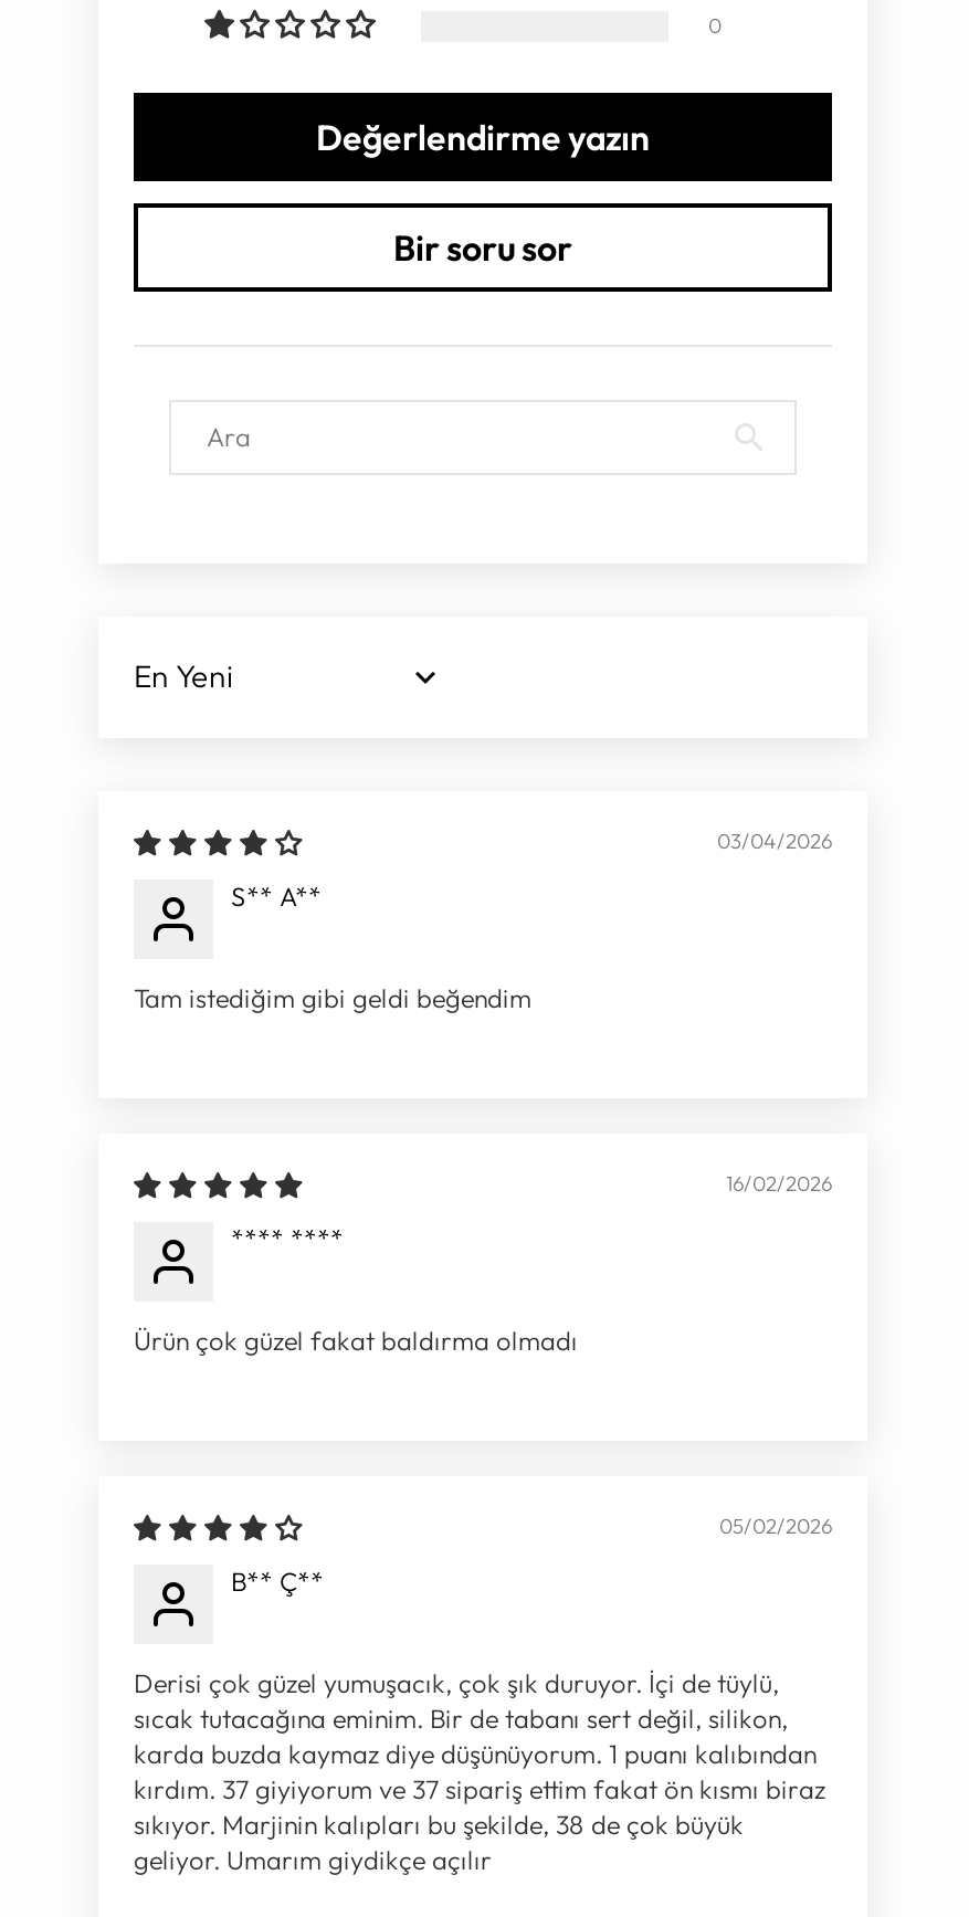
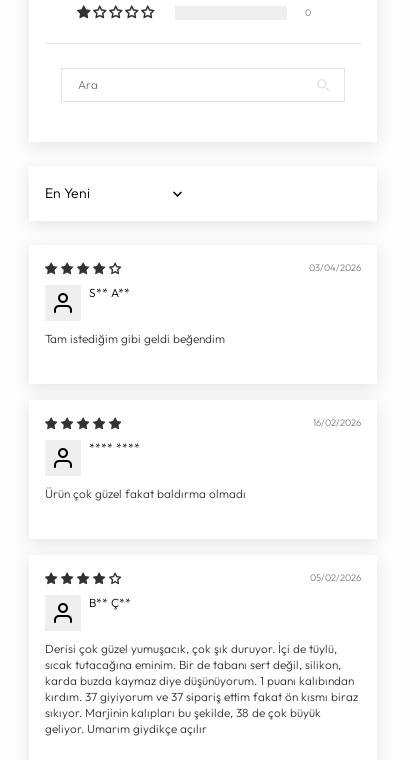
[316,115,650,270] Değerlendirme yazın | Bir soru sor -> none

